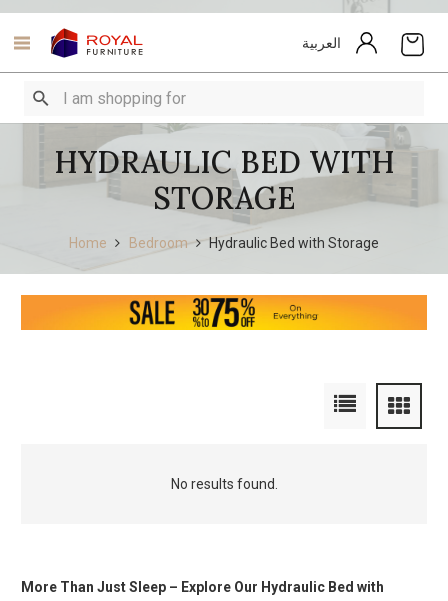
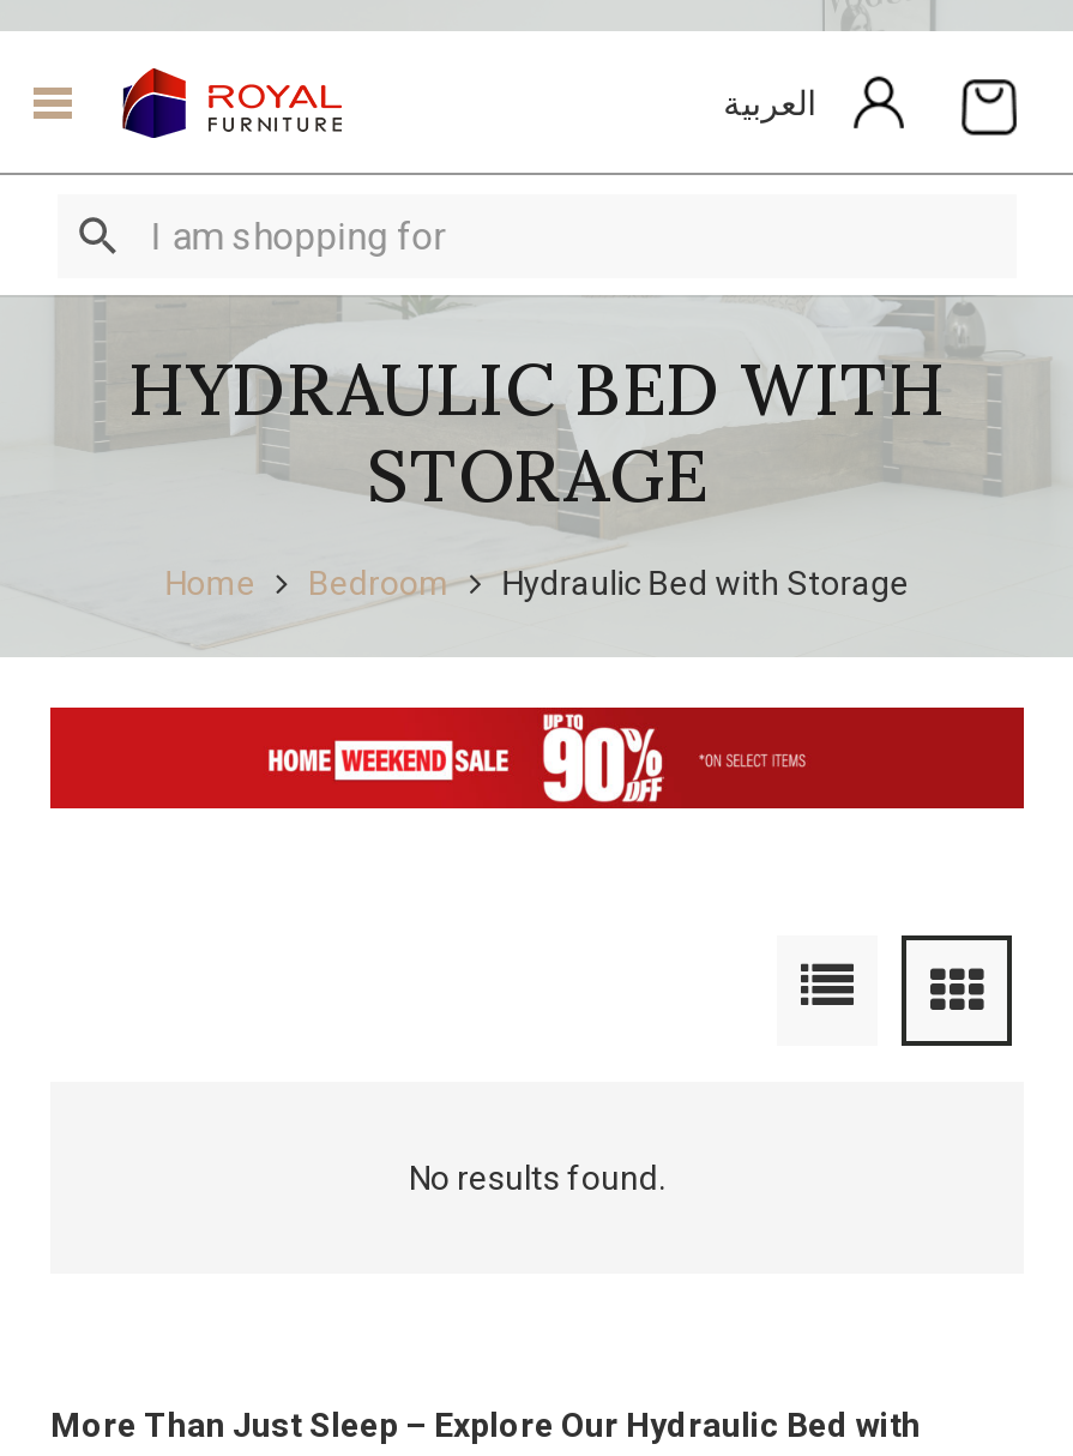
[20,295,428,331] [image] -> [48,708,1026,811] [image]

